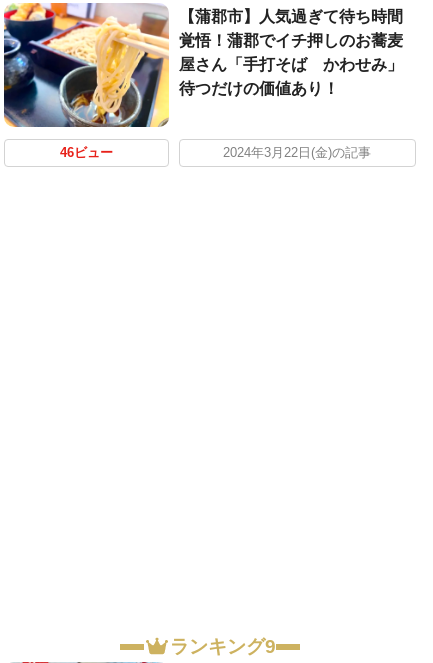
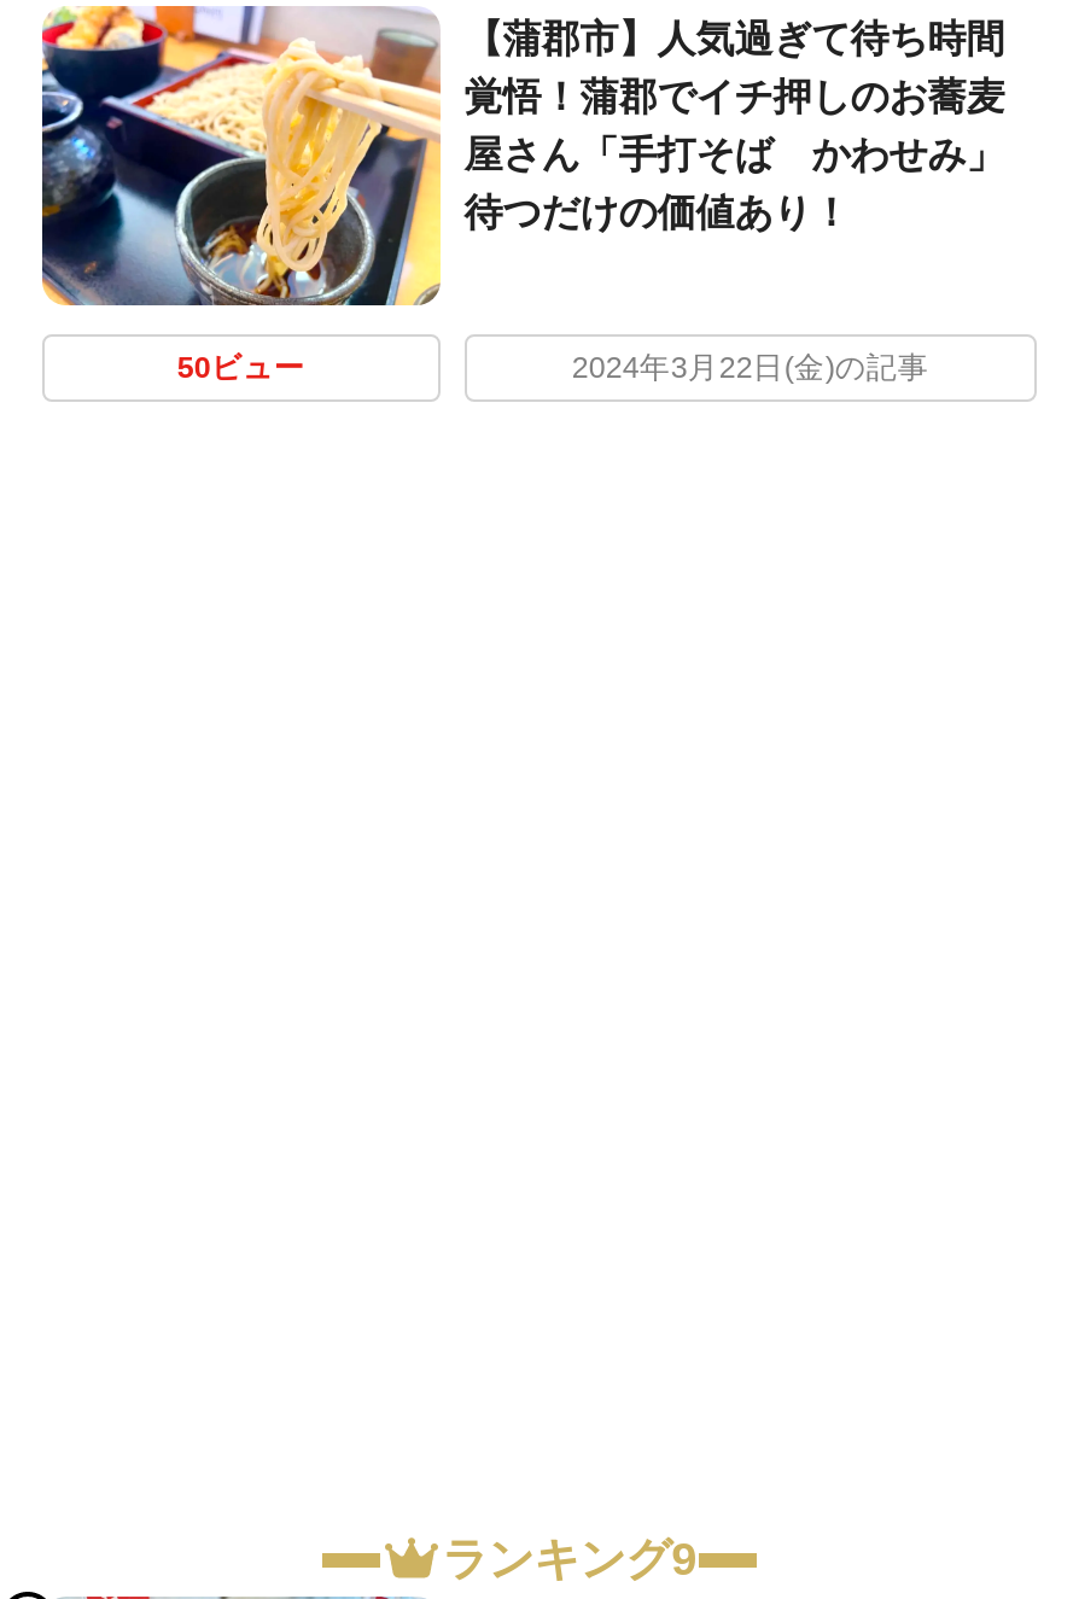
[60,146,113,160] 46ビュー -> [177,350,305,384] 50ビュー

